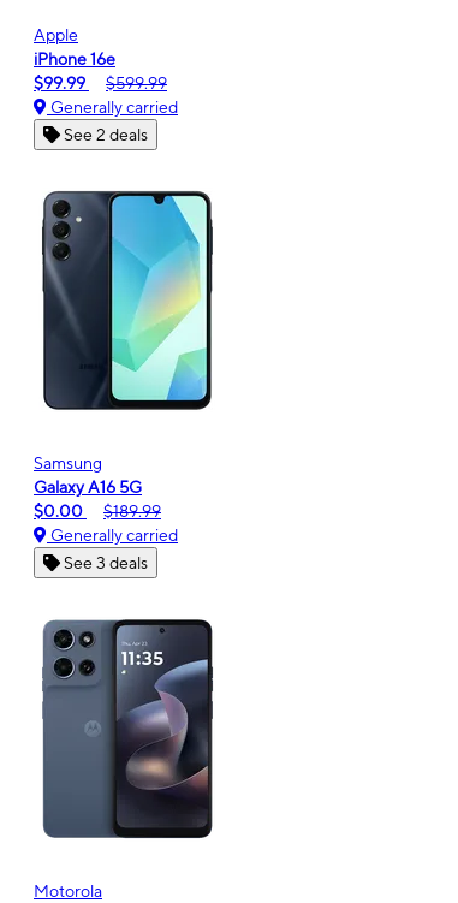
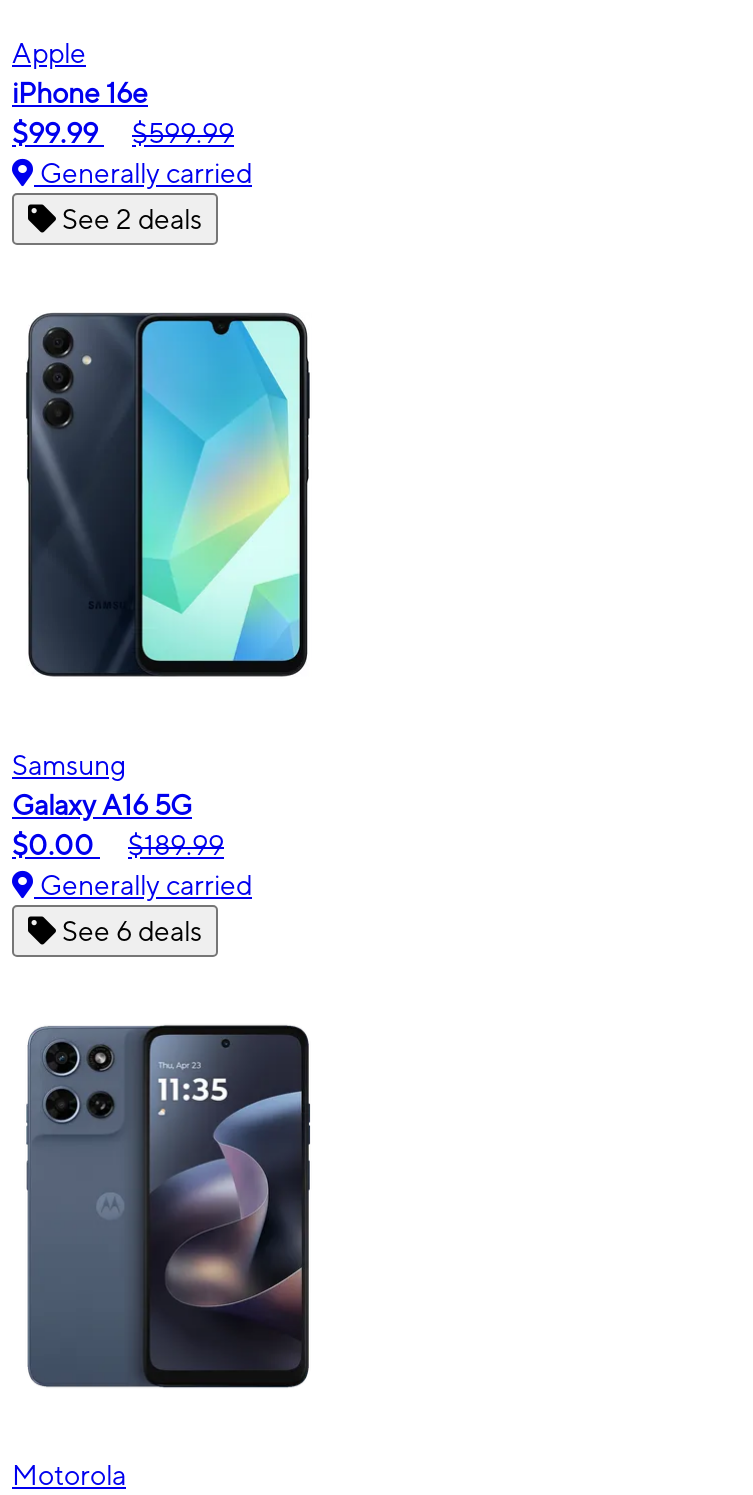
[64,553,148,572] See 3 deals -> [62,914,202,946] See 6 deals

